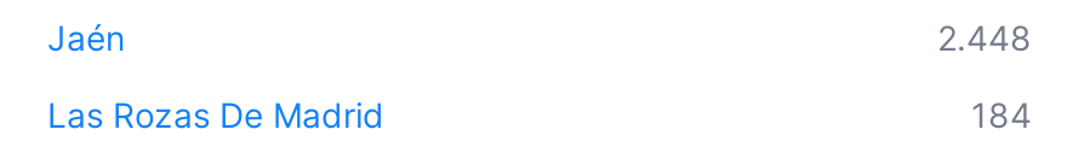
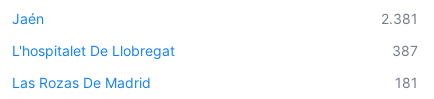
[937,16,1032,57] 2.448 -> [12,10,418,59] 2.381 | L'hospitalet De Llobregat | 387
[971,93,1032,134] 184 -> [395,74,418,91] 181

